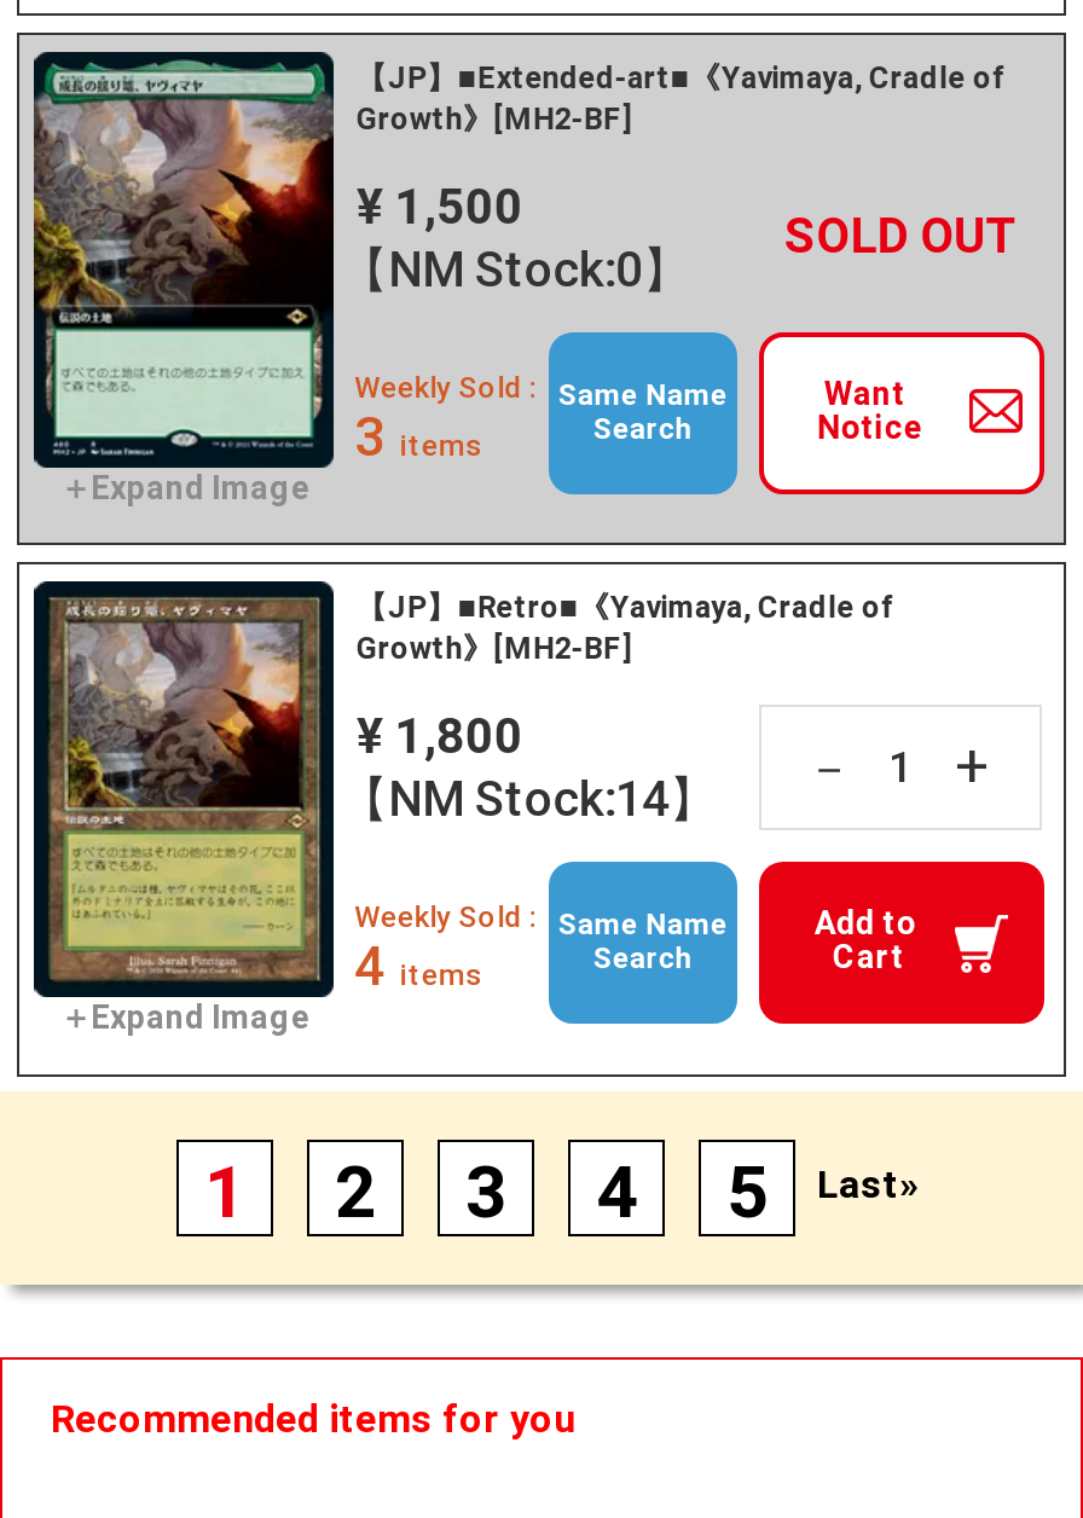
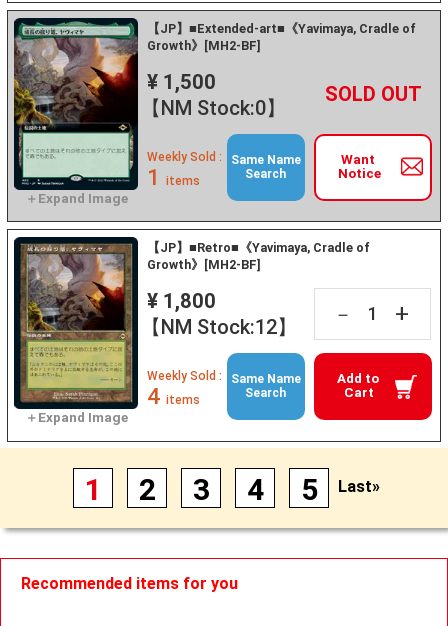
[354,405,483,468] 3 items -> [147,164,200,190] 1 items
[340,771,717,829] 【NM Stock:14】 -> [141,315,297,339] 【NM Stock:12】

